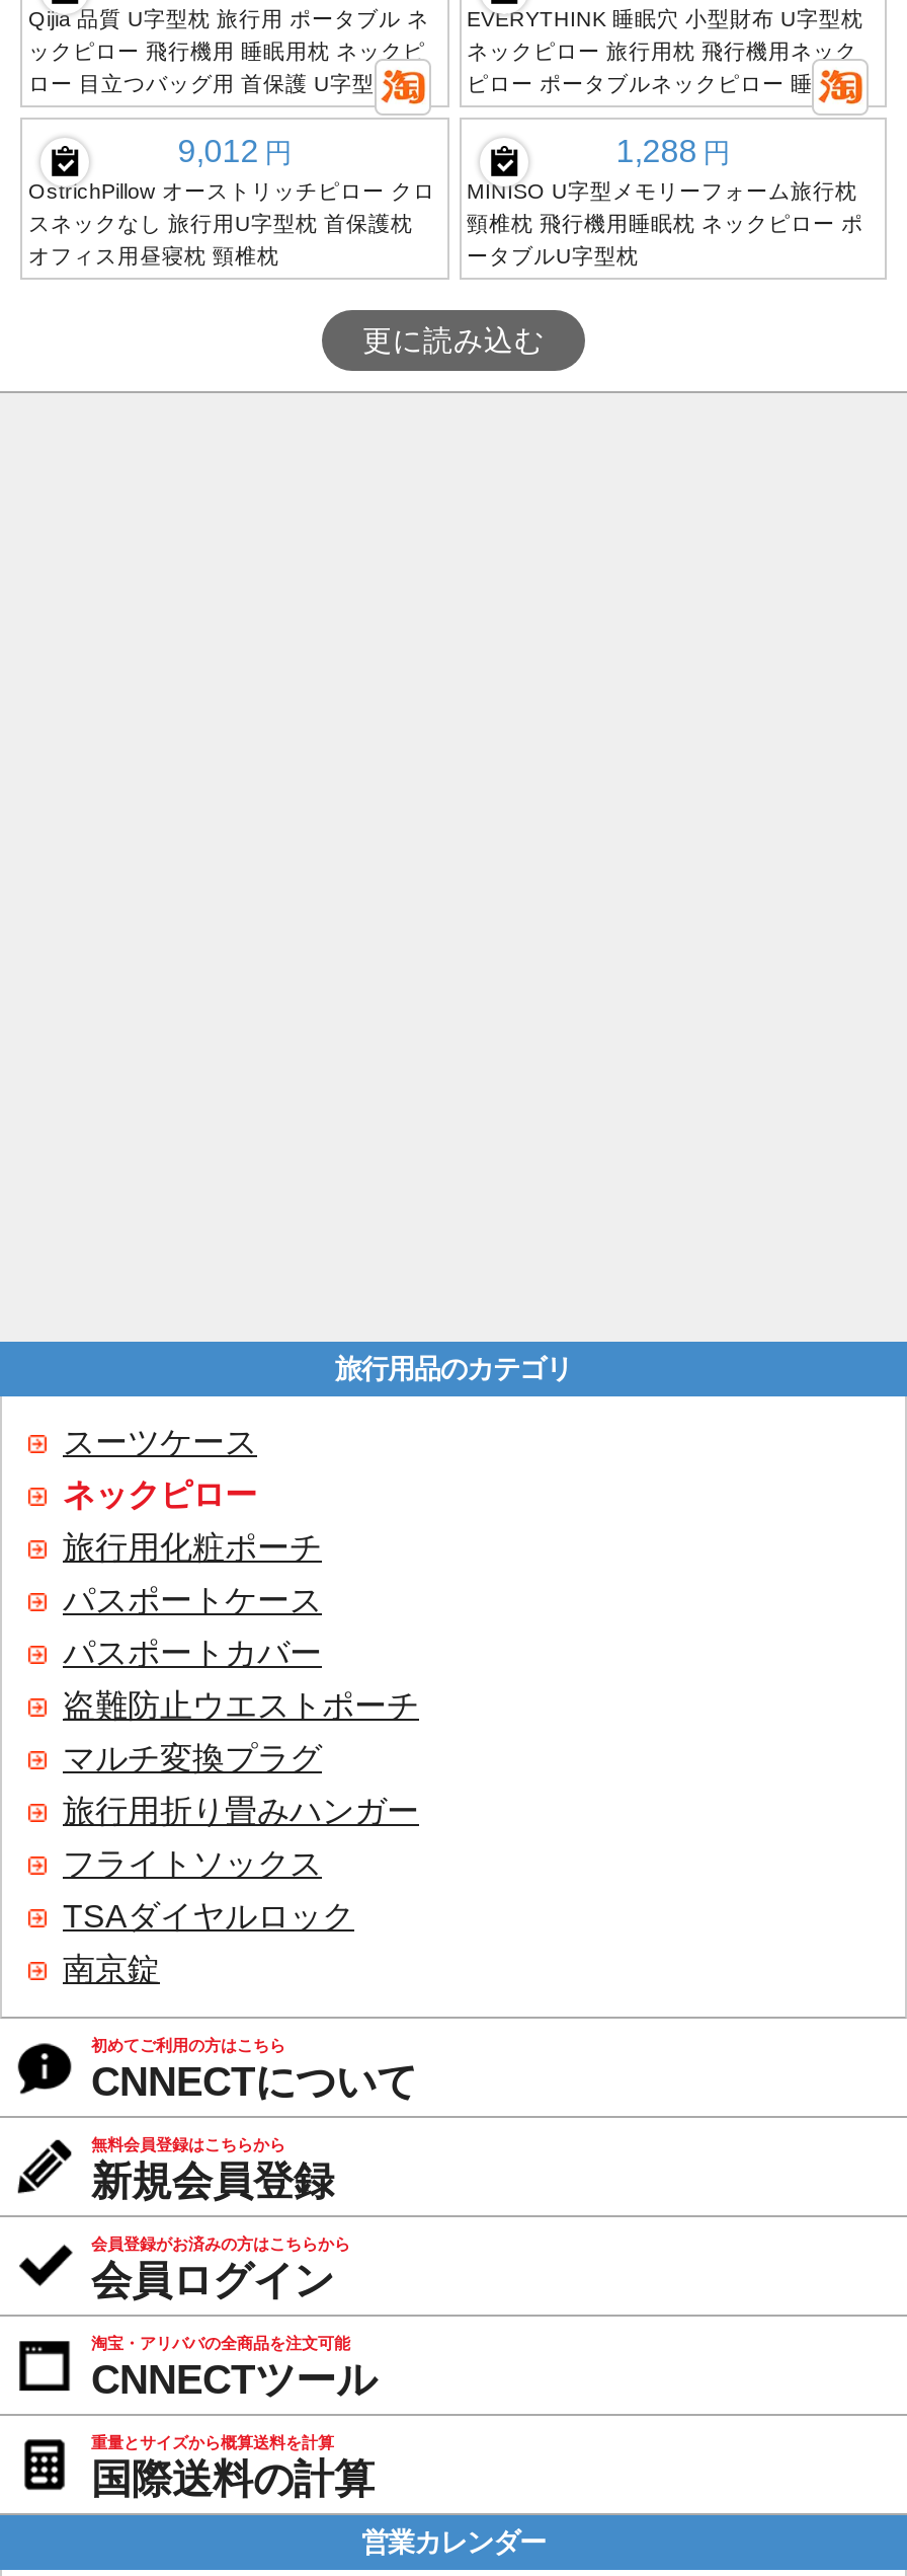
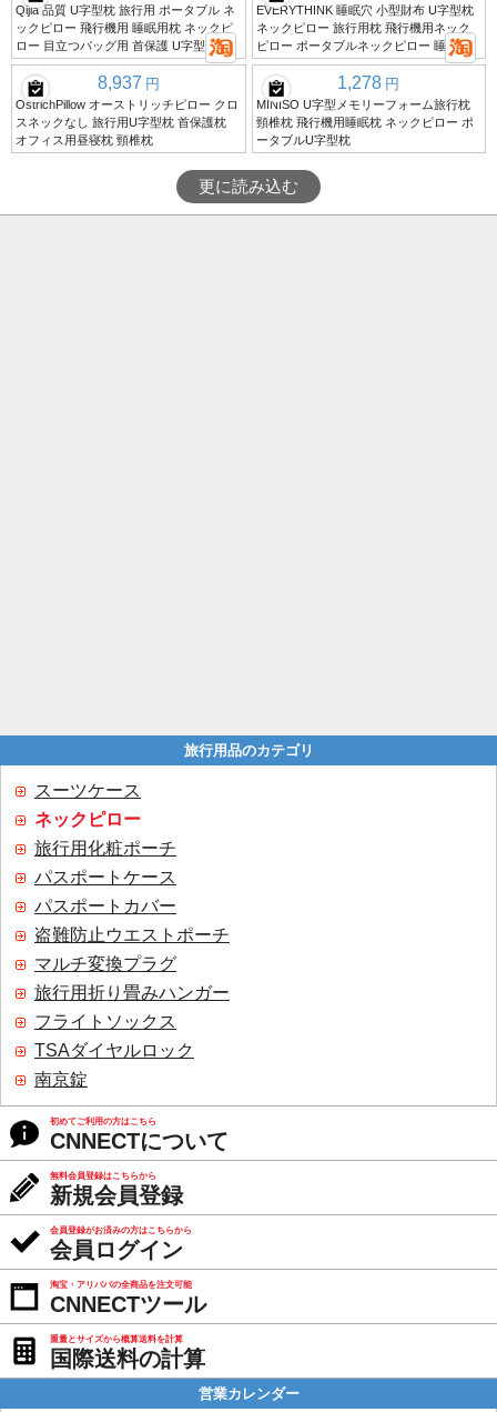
[178,135,291,169] 9,012 円 -> [97,74,160,93] 8,937 円
[616,135,729,169] 1,288 円 -> [337,74,400,93] 1,278 円

